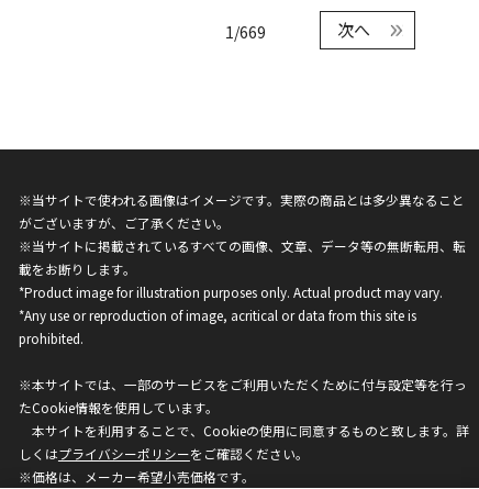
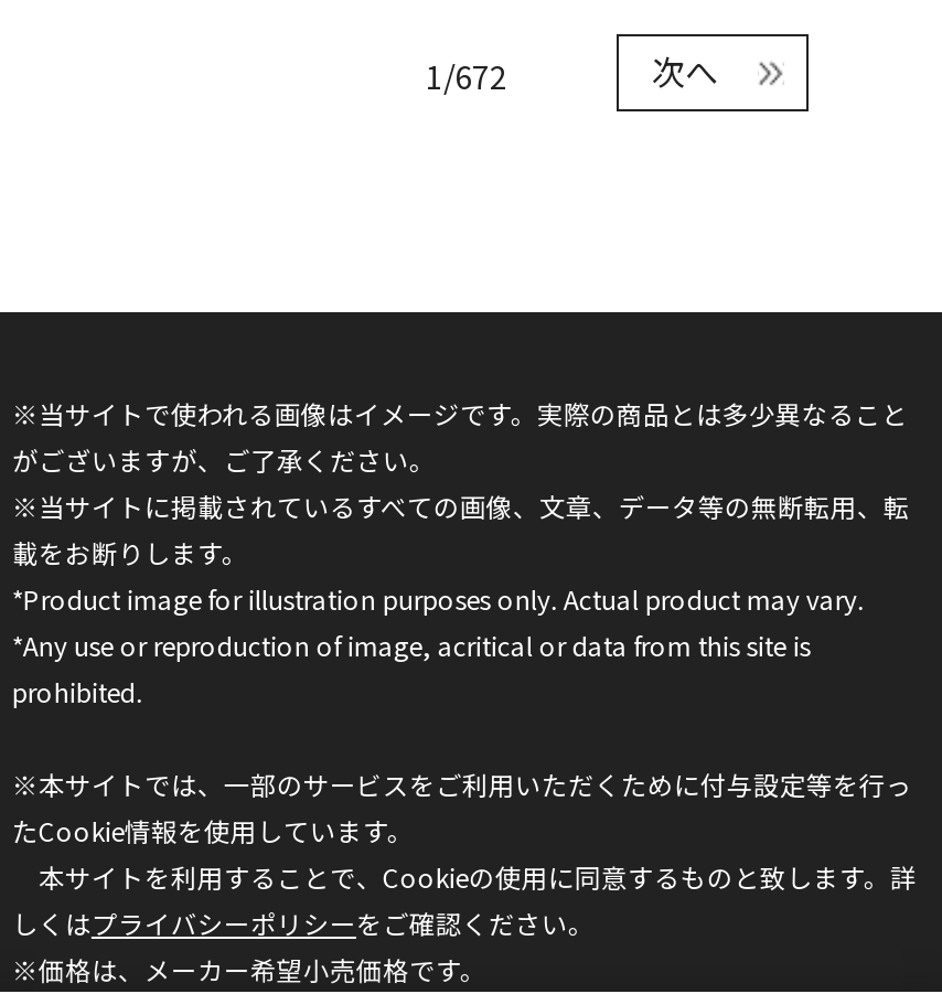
[225,21,265,43] 1/669 -> [426,53,507,98] 1/672

